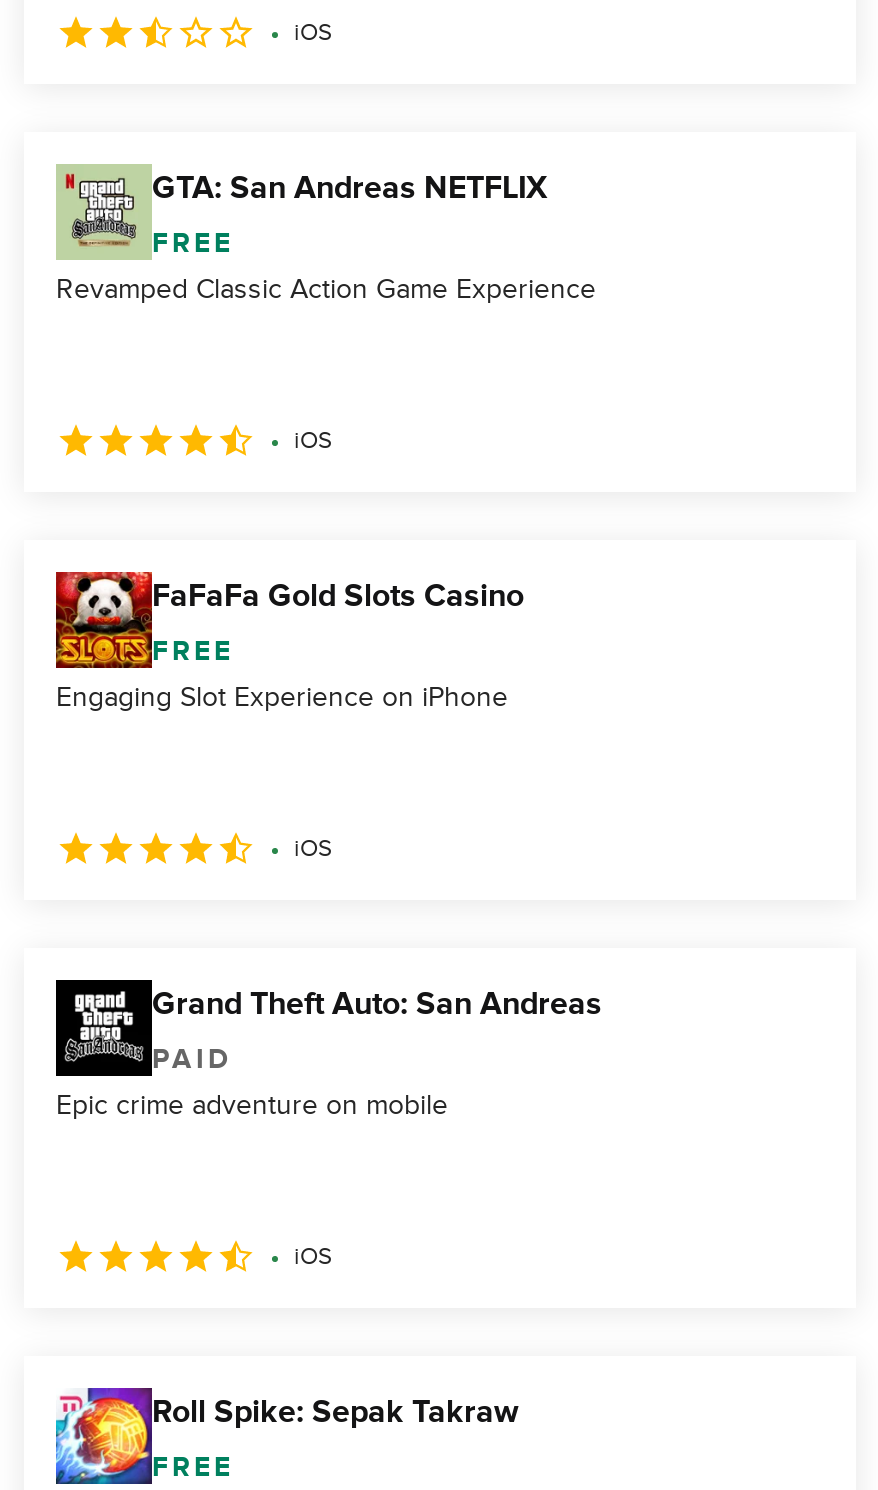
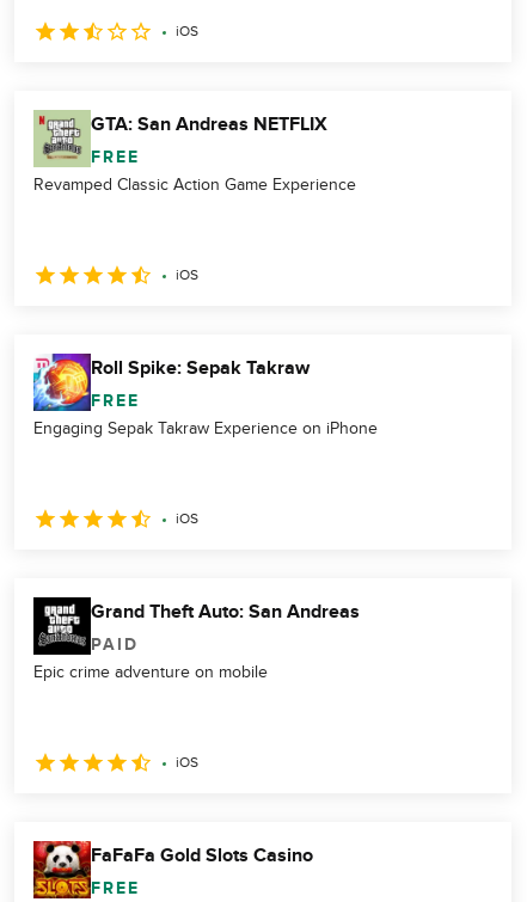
moved [54,570,524,666] -> [32,840,313,898]: [image] | FaFaFa Gold Slots Casino
[56,680,508,714] Engaging Slot Experience on iPhone -> [33,418,378,438] Engaging Sepak Takraw Experience on iPhone
moved [54,1386,518,1484] -> [32,352,310,410]: [image] | Roll Spike: Sepak Takraw

